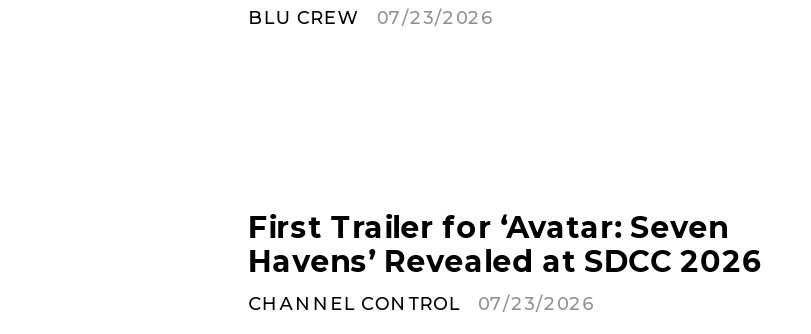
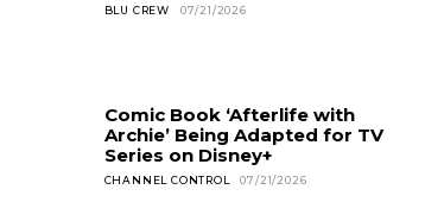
[248,6,493,28] BLU CREW 07/23/2026 -> [104,4,247,17] BLU CREW 07/21/2026
[248,207,764,279] First Trailer for ‘Avatar: Seven | Havens’ Revealed at SDCC 2026 -> [104,103,383,166] Comic Book ‘Afterlife with | Archie’ Being Adapted for TV | Series on Disney+
[248,291,594,313] CHANNEL CONTROL 07/23/2026 -> [104,173,307,186] CHANNEL CONTROL 07/21/2026

